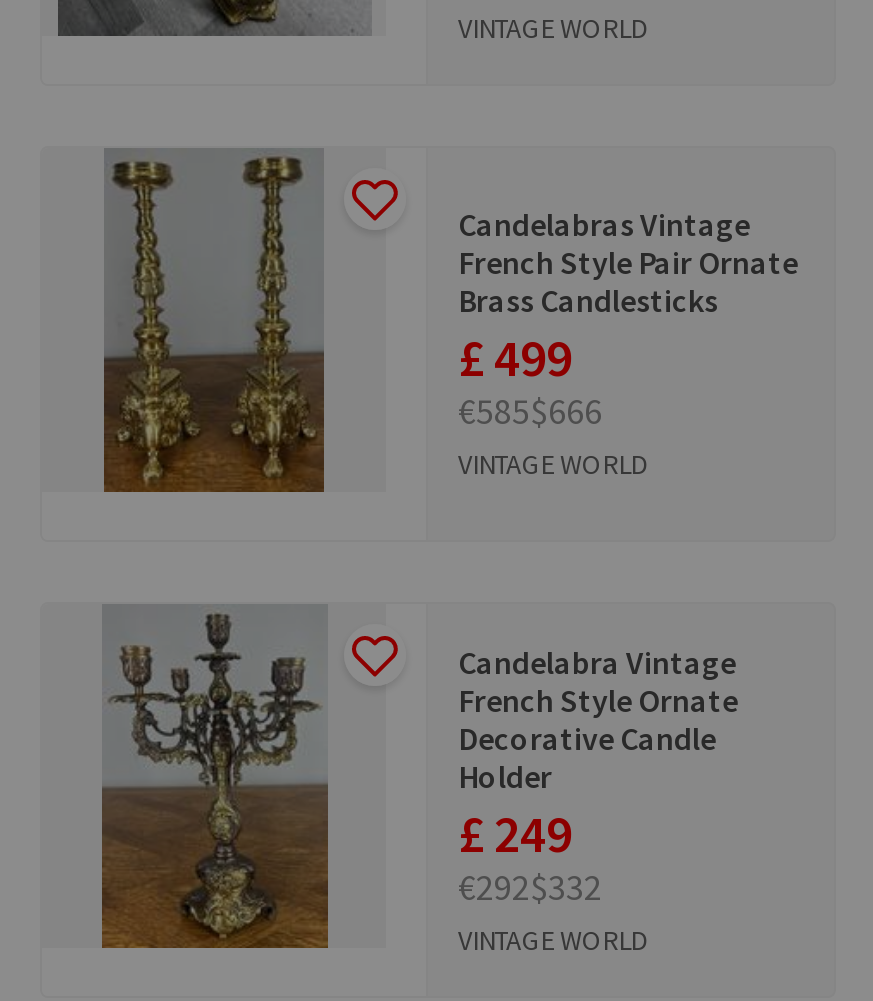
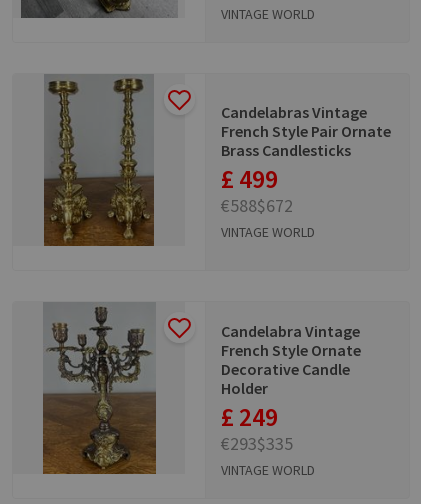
[458,388,602,434] €585$666 -> [221,194,293,217] €588$672
[458,863,602,909] €292$332 -> [221,431,293,454] €293$335

